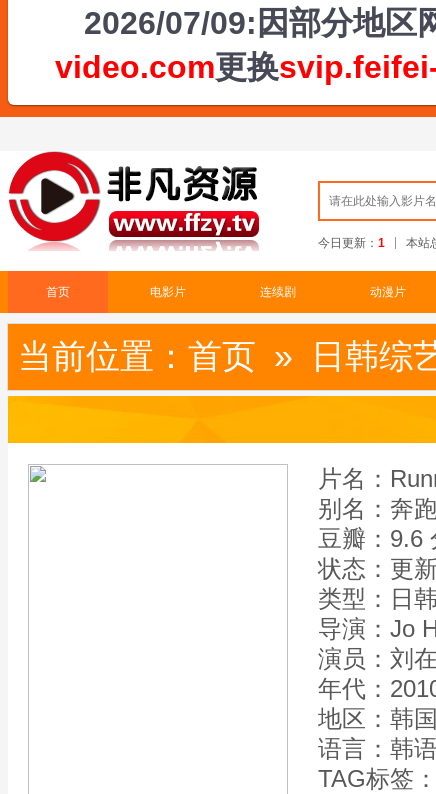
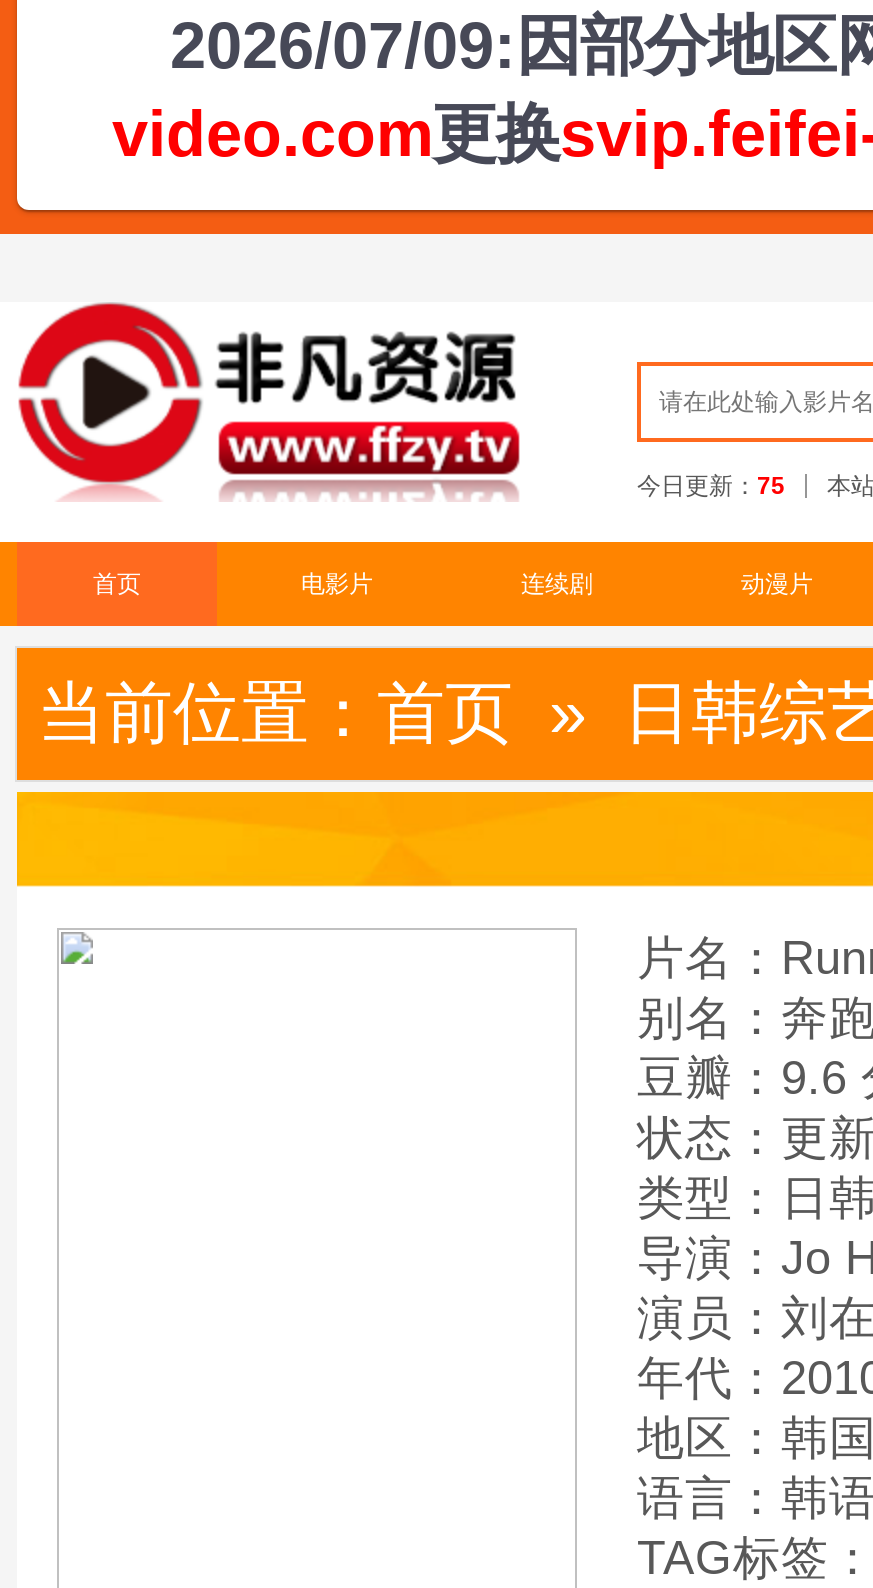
[318,236,385,250] 今日更新：1 -> [637,472,785,500] 今日更新：75

